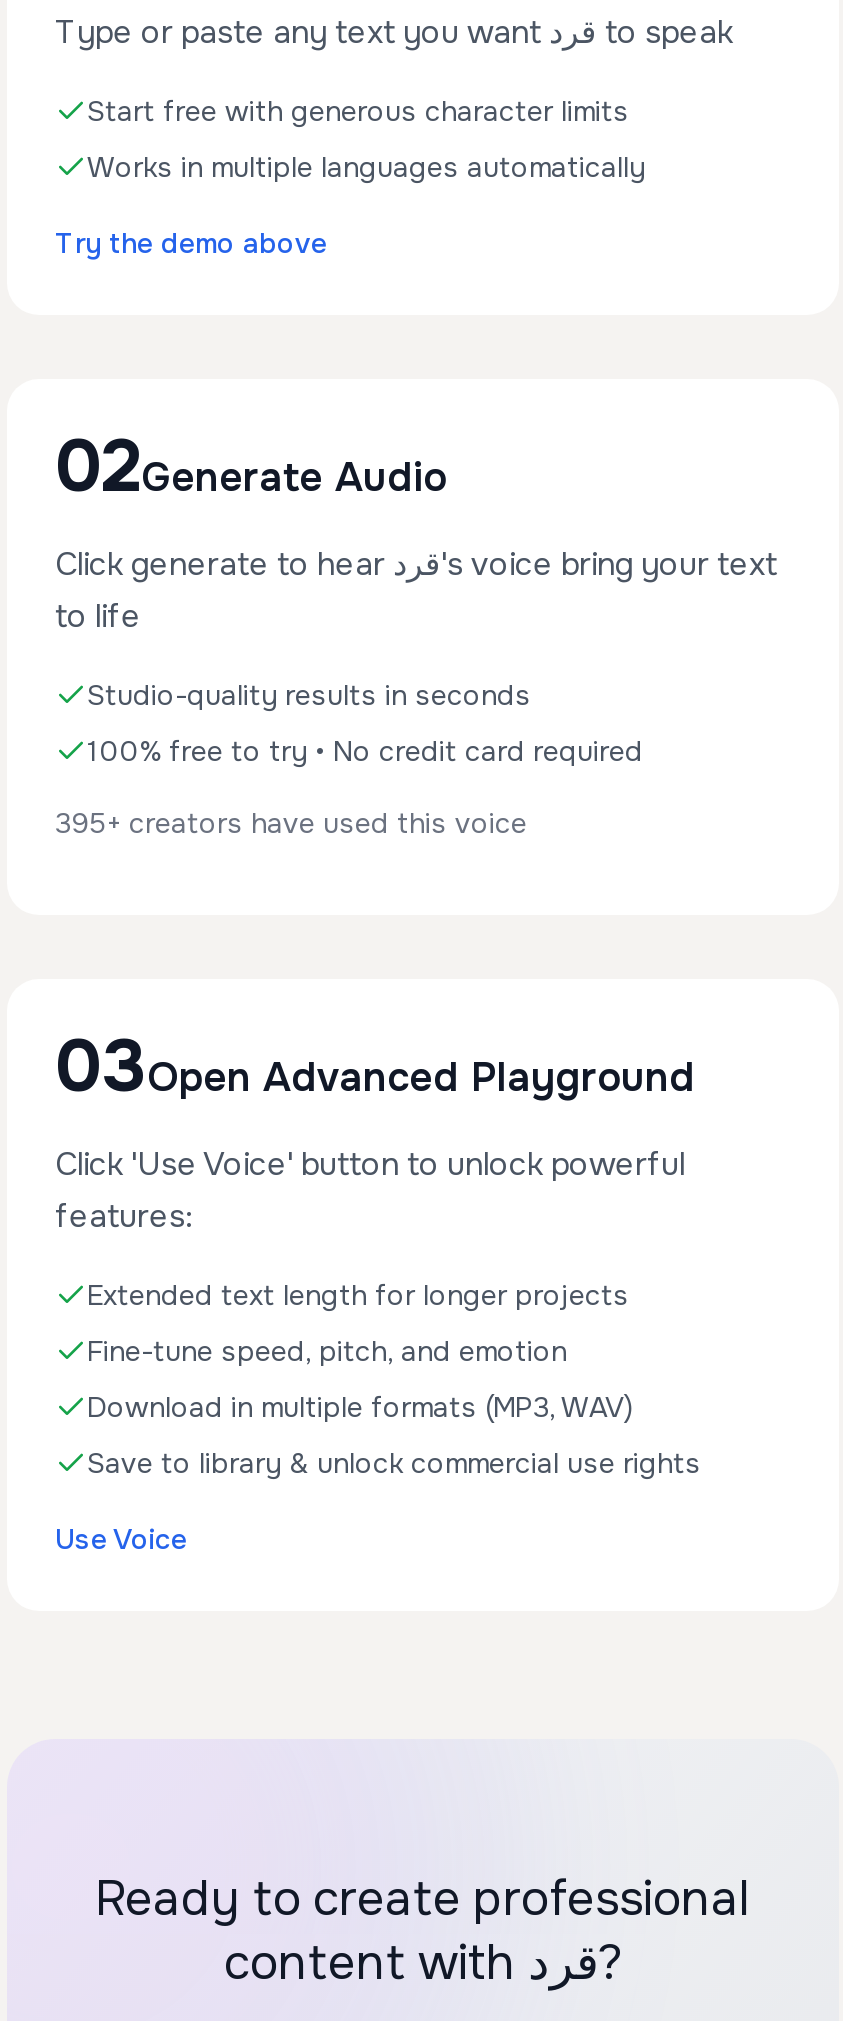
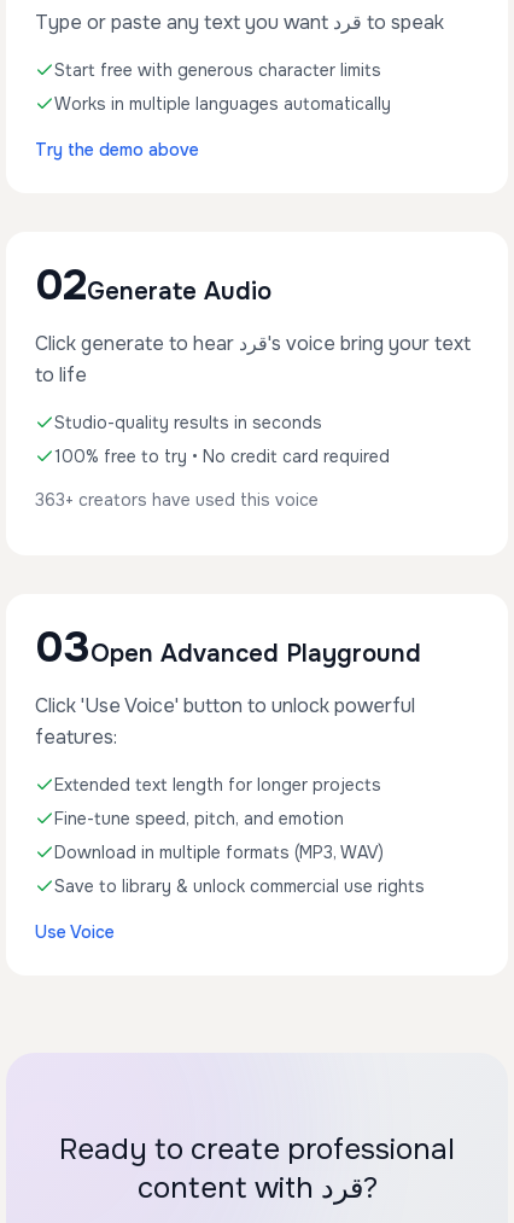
[55,805,527,841] 395+ creators have used this voice -> [35,489,319,511] 363+ creators have used this voice

